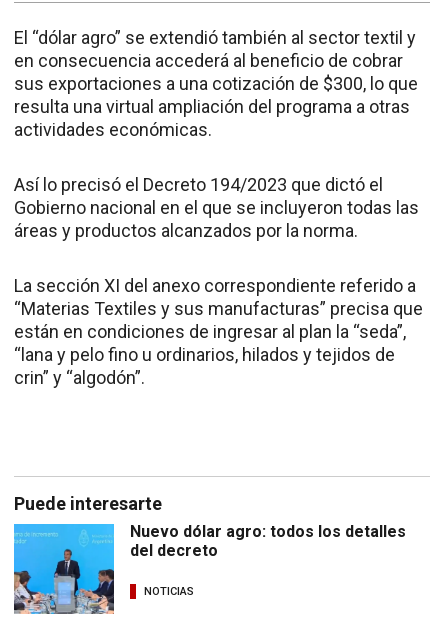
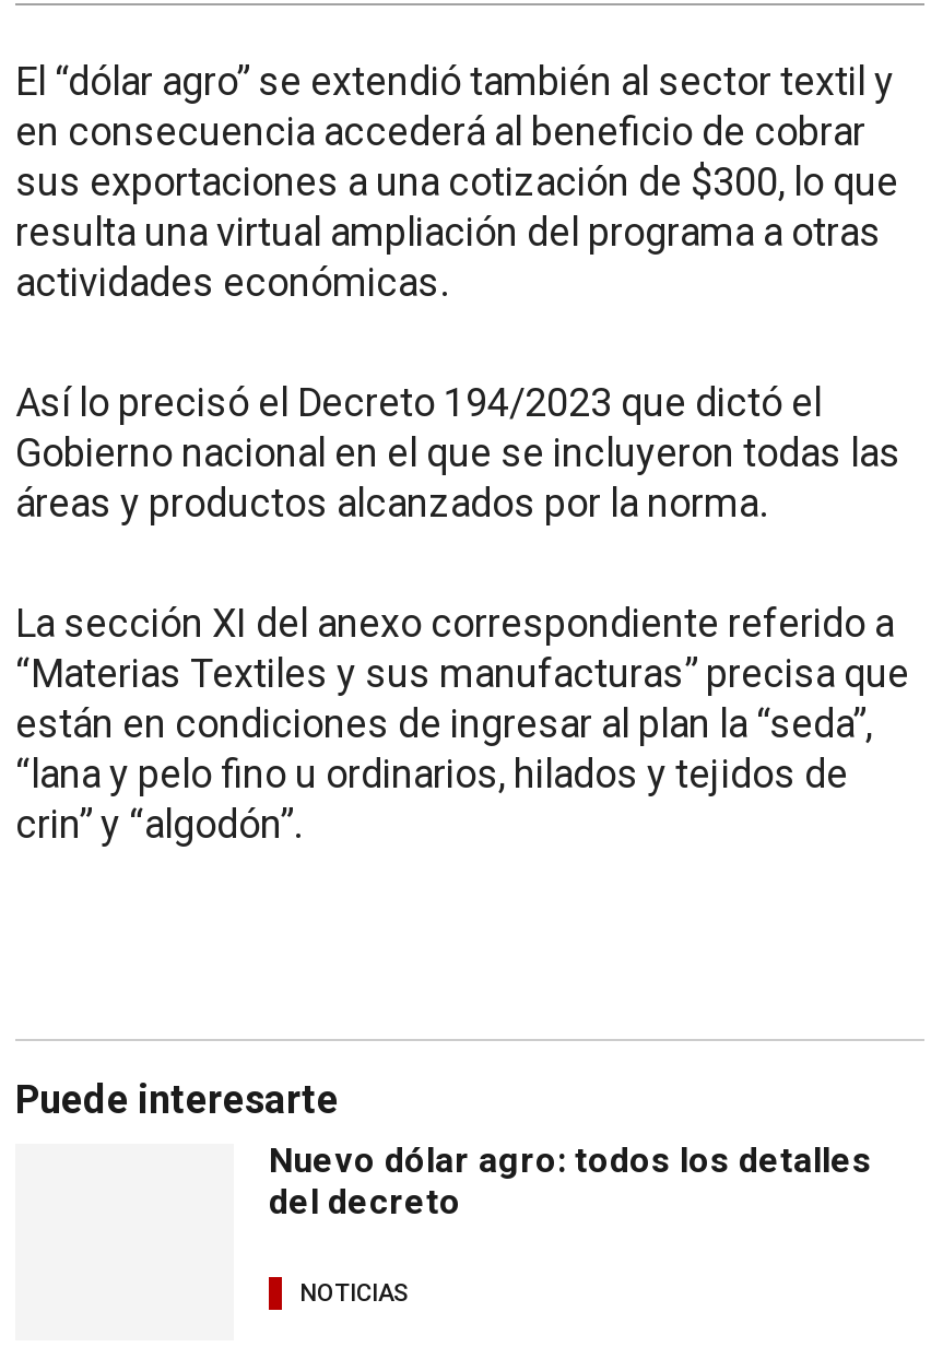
[13,523,115,615] [image] -> none

